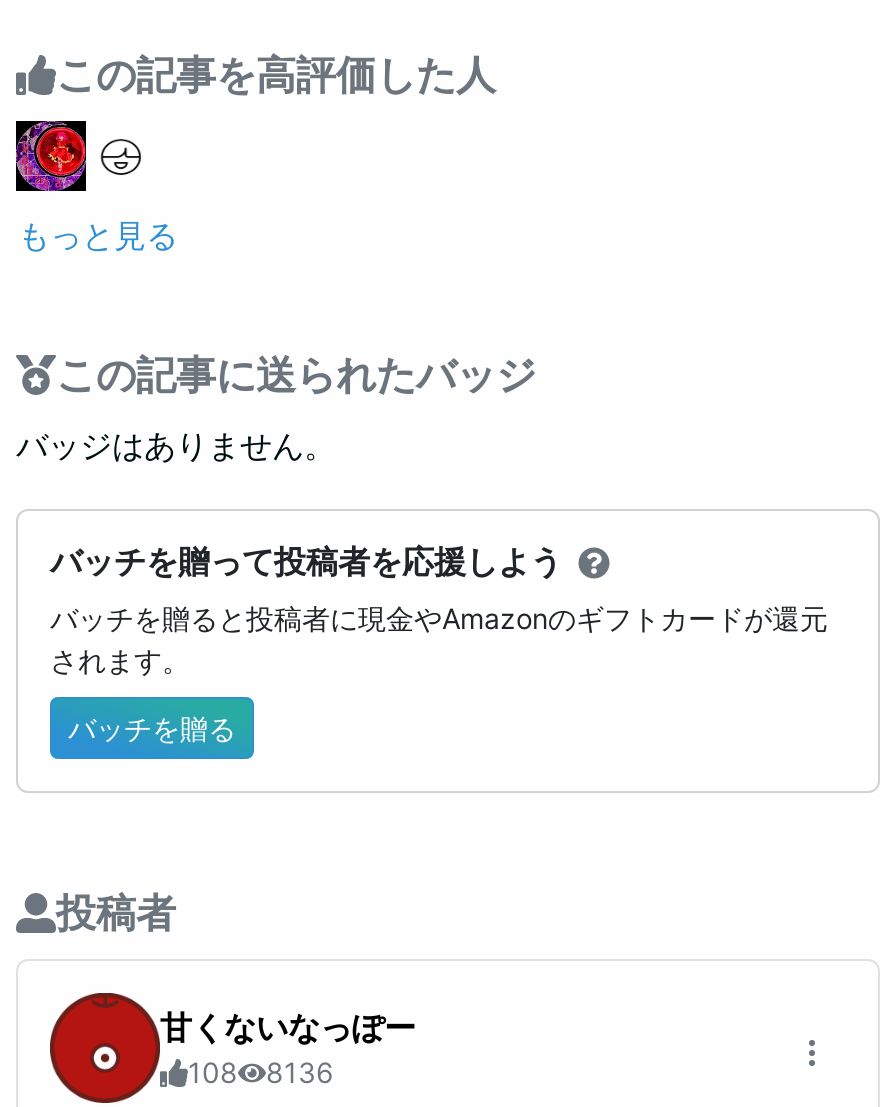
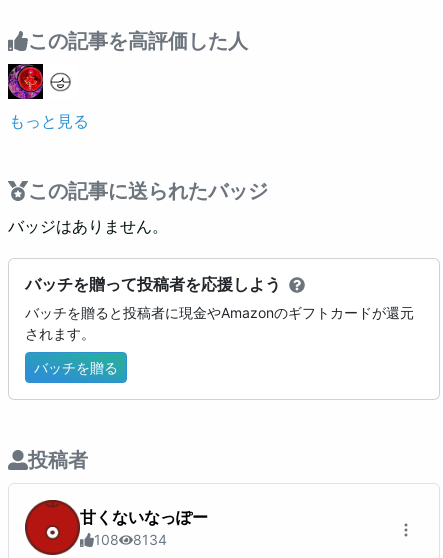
[266,1055,334,1089] 8136 -> [133,531,167,548] 8134

